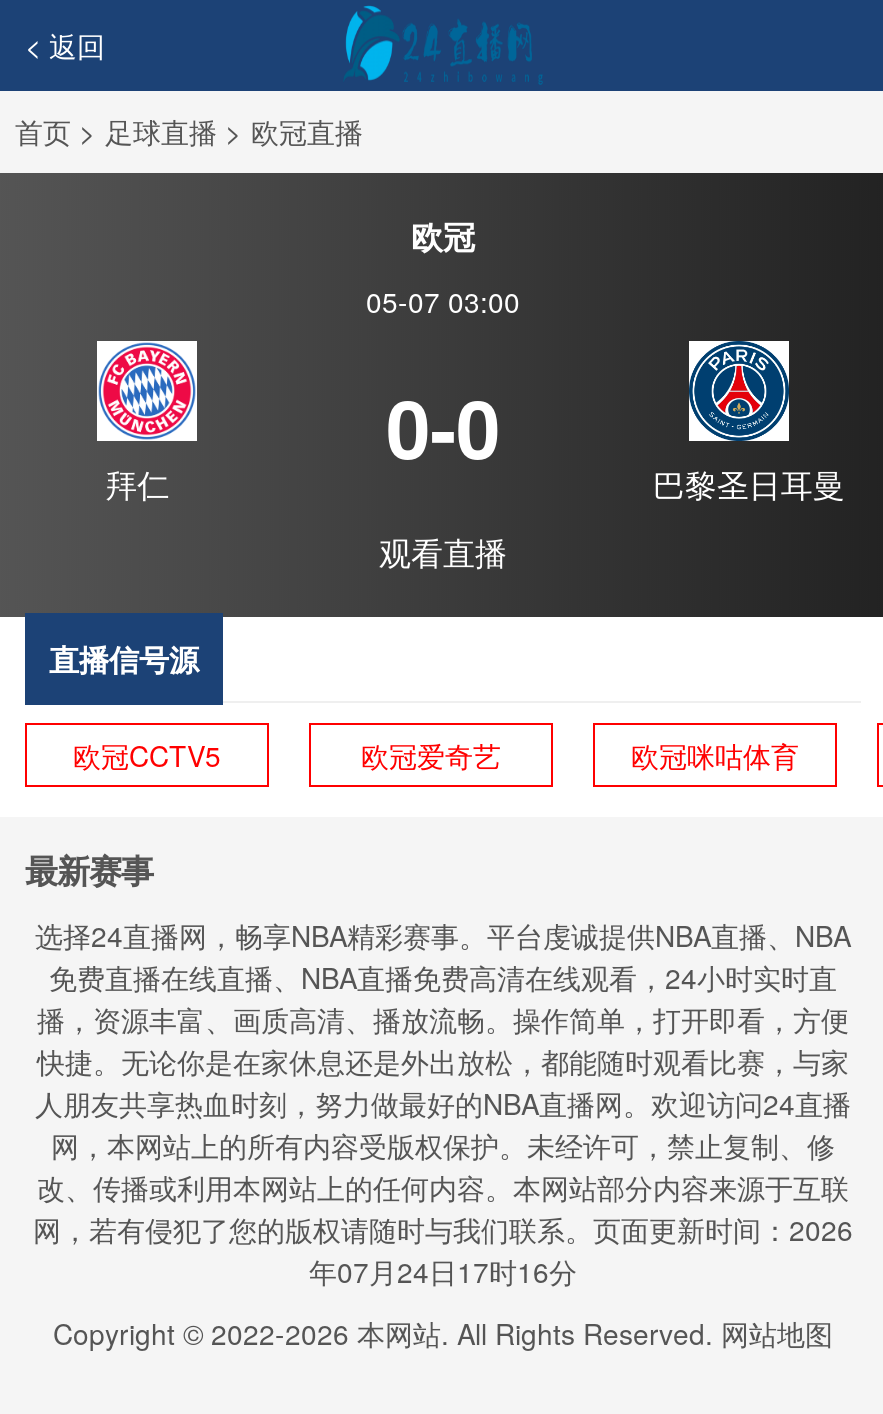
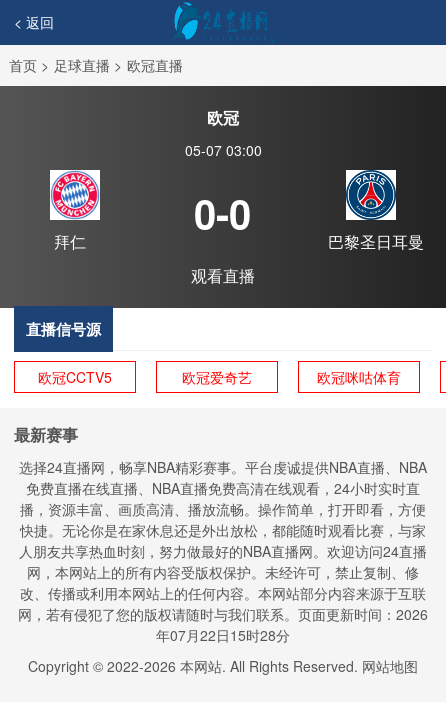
[309,1251,577,1291] 年07月24日17时16分 -> [156,625,290,645] 年07月22日15时28分

